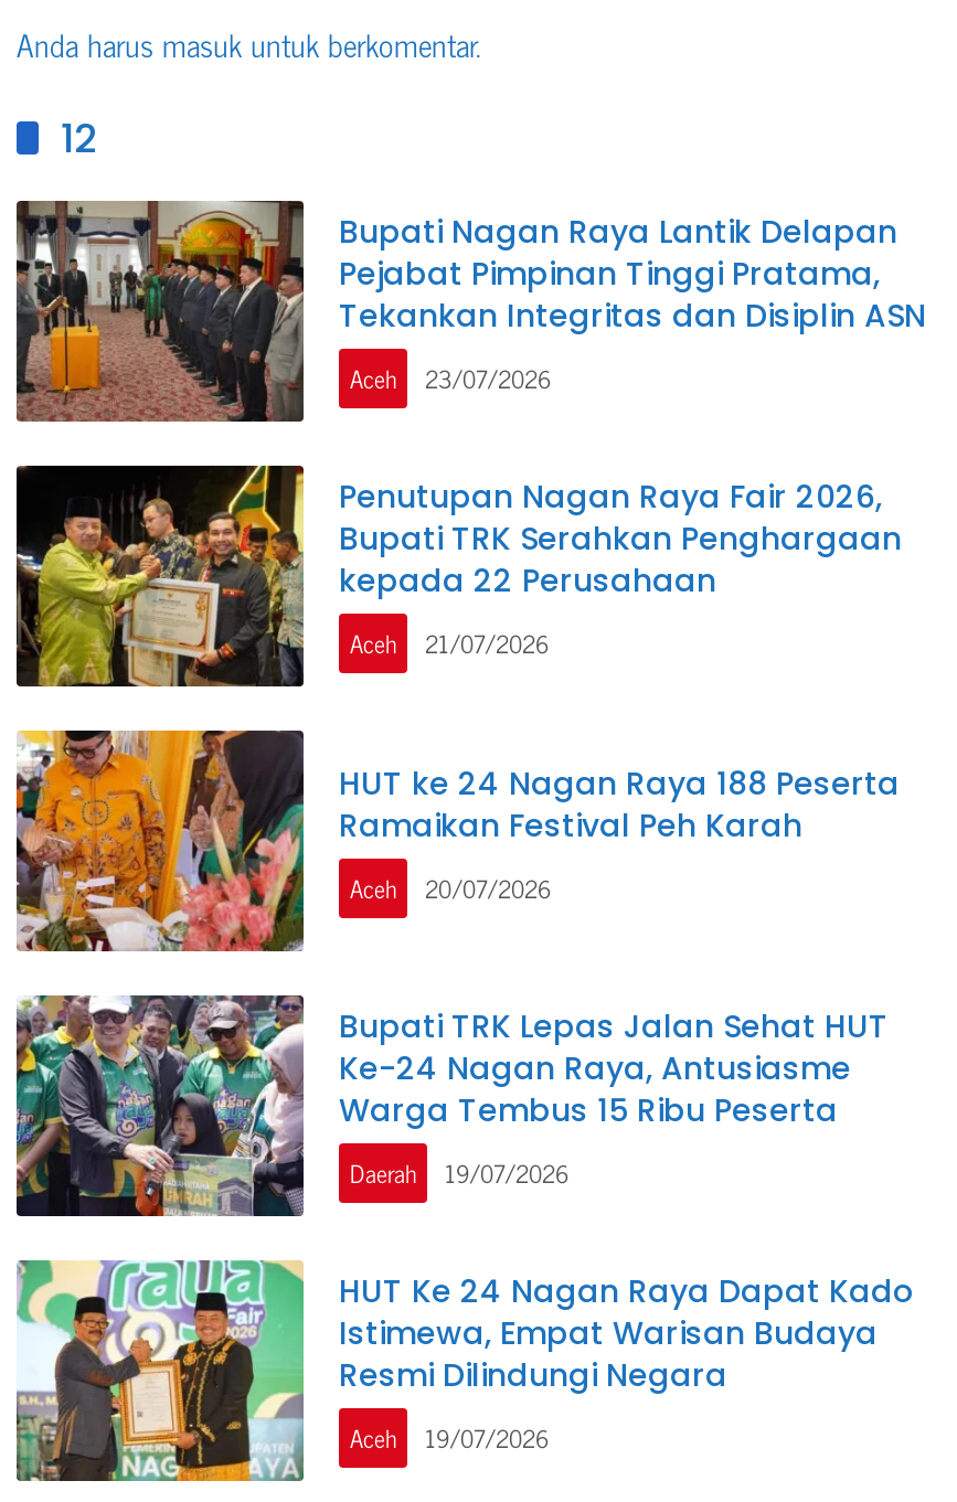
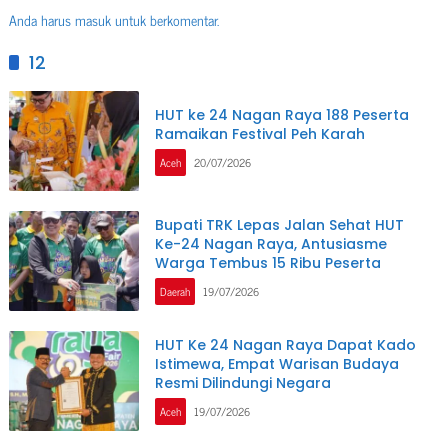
[14,199,926,663] [image] | Bupati Nagan Raya Lantik Delapan | Pejabat Pimpinan Tinggi Pratama, | Tekankan Integritas dan Disiplin ASN | Aceh | 23/07/2026 | Penutupan Nagan Raya Fair 2026, | Bupati TRK Serahkan Penghargaan | kepada 22 Perusahaan | Aceh | 21/07/2026 -> none
[14,464,306,689] [image] -> none

